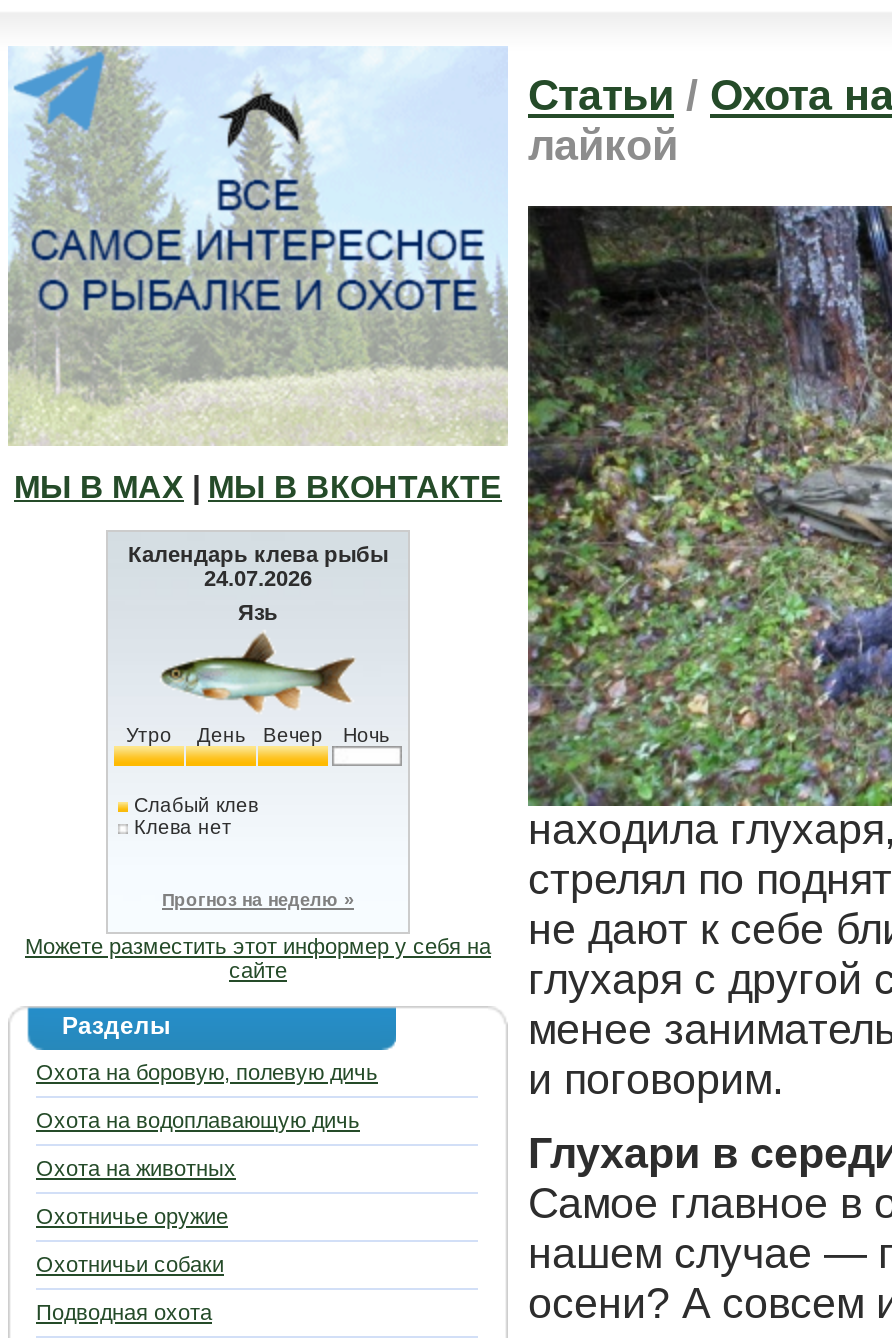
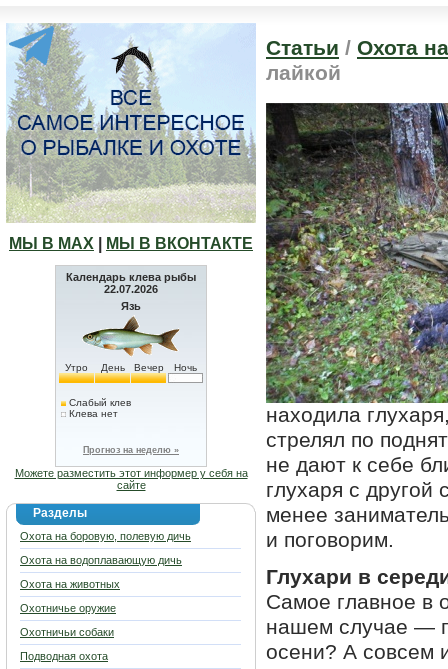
[204,566,312,590] 24.07.2026 -> [104,283,158,295] 22.07.2026

